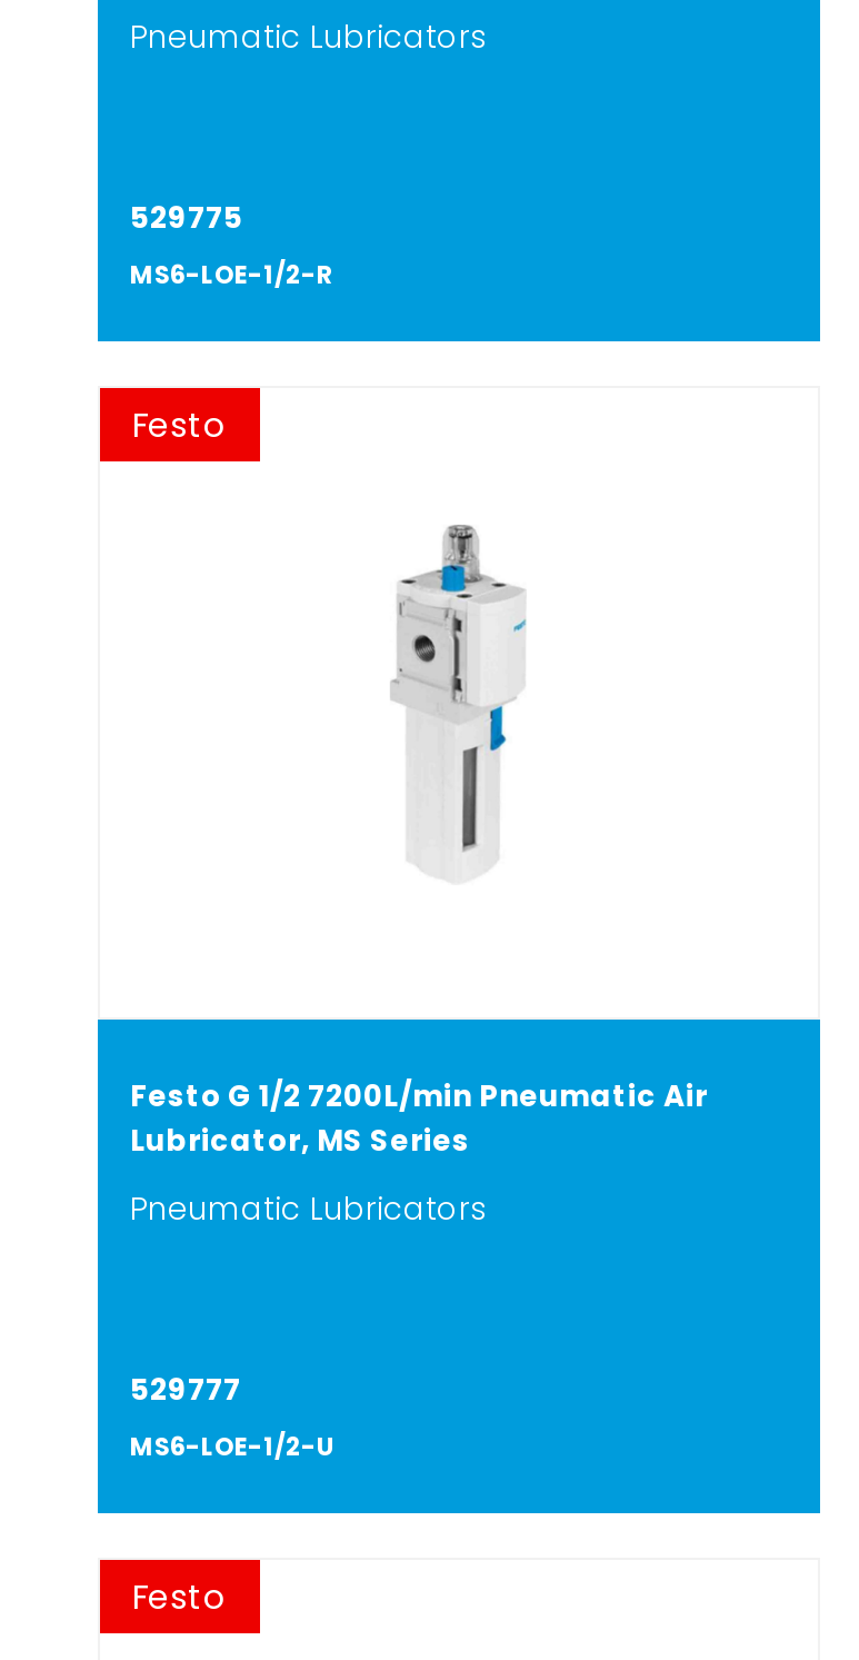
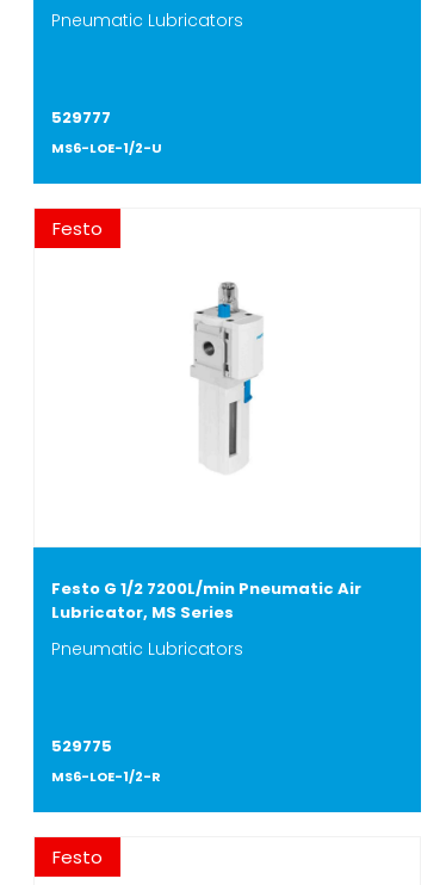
[130,197,339,292] 529775 | MS6-LOE-1/2-R -> [51,106,164,157] 529777 | MS6-LOE-1/2-U
[130,1369,341,1464] 529777 | MS6-LOE-1/2-U -> [51,735,163,786] 529775 | MS6-LOE-1/2-R

